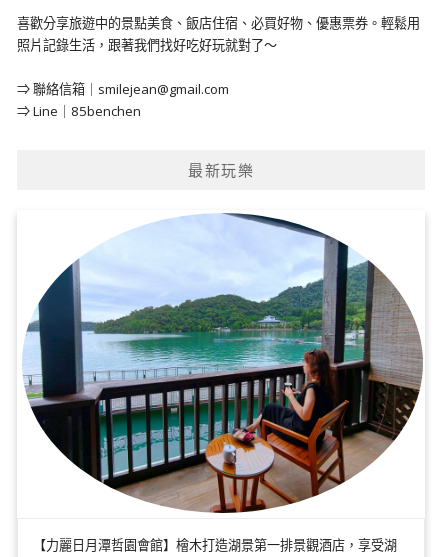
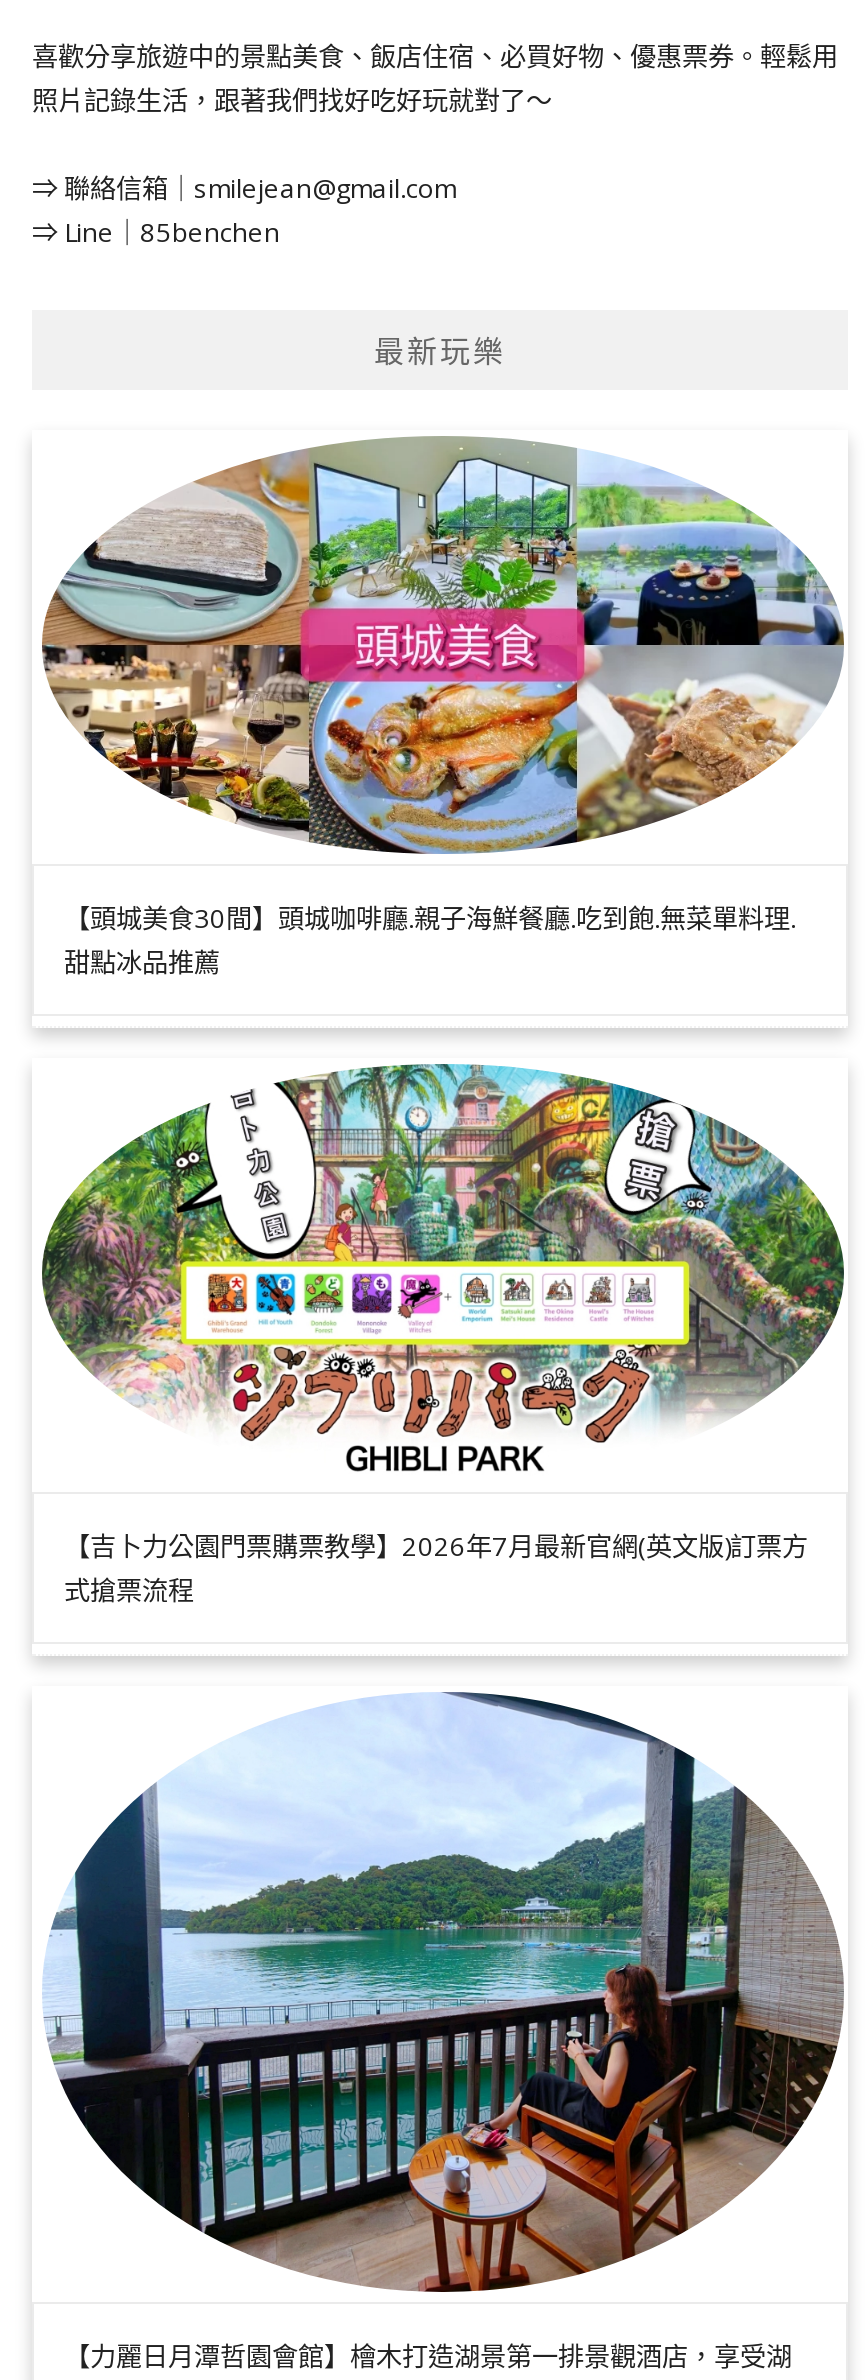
none -> [40,436,846,979] [image] | 【頭城美食30間】頭城咖啡廳.親子海鮮餐廳.吃到飽.無菜單料理. | 甜點冰品推薦
none -> [40,1062,846,1607] [image] | 【吉卜力公園門票購票教學】2026年7月最新官網(英文版)訂票方 | 式搶票流程

